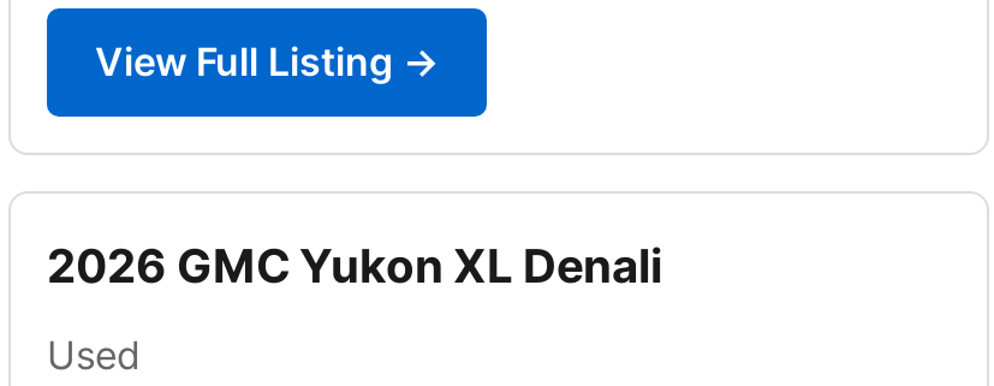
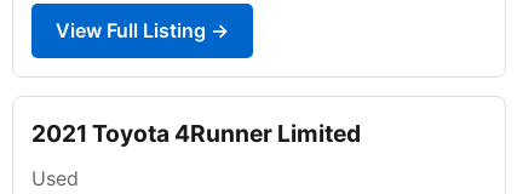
[47,237,662,294] 2026 GMC Yukon XL Denali -> [31,119,361,148] 2021 Toyota 4Runner Limited

